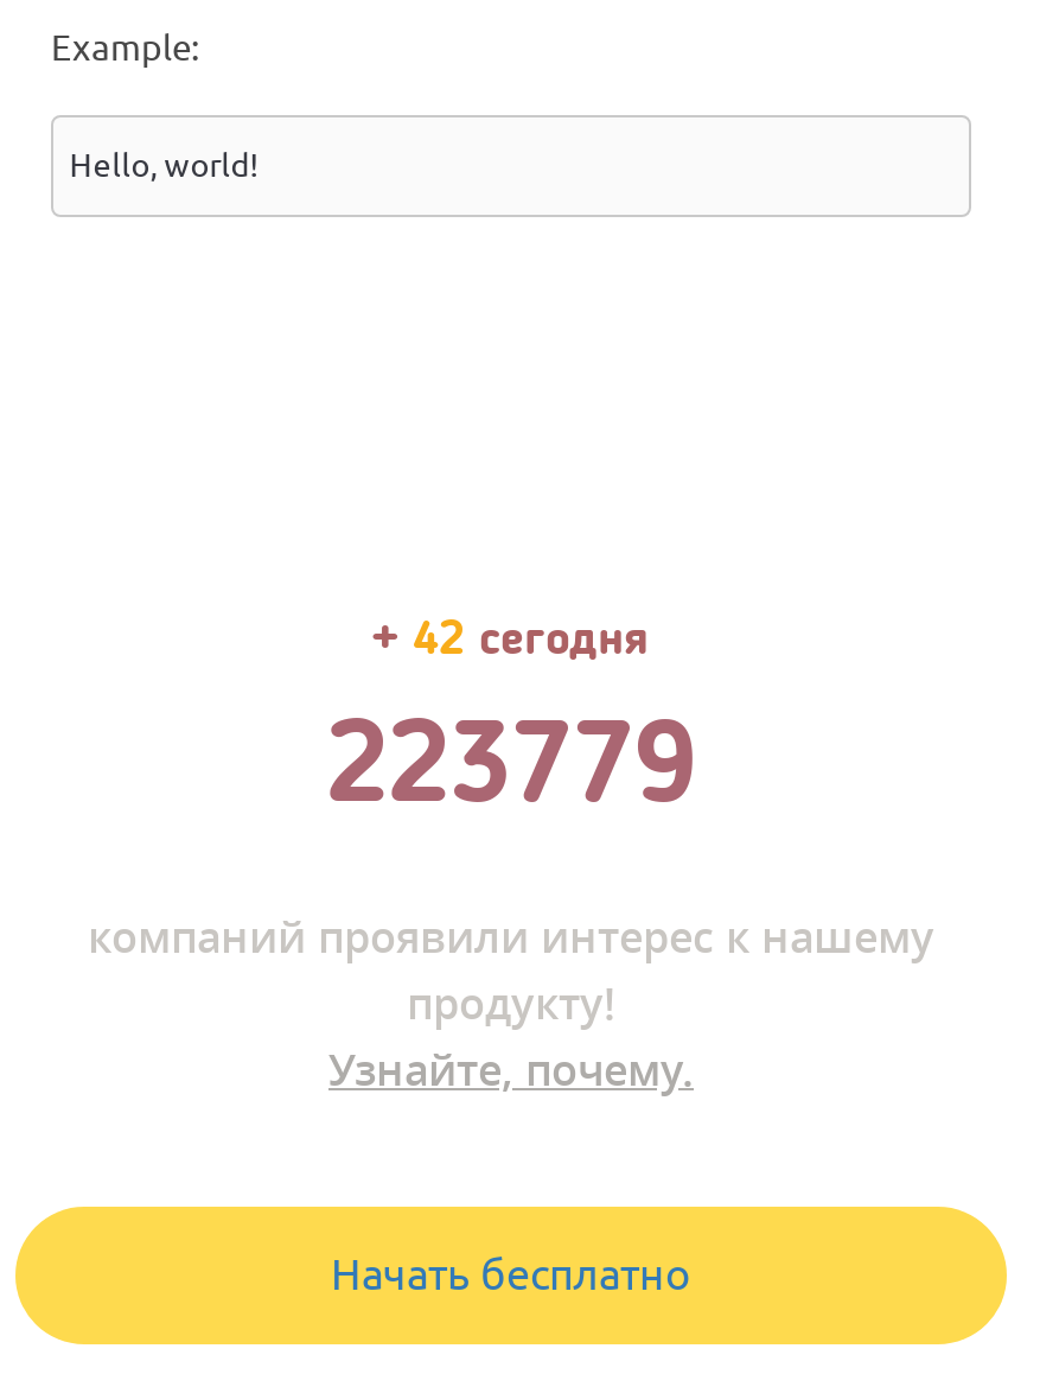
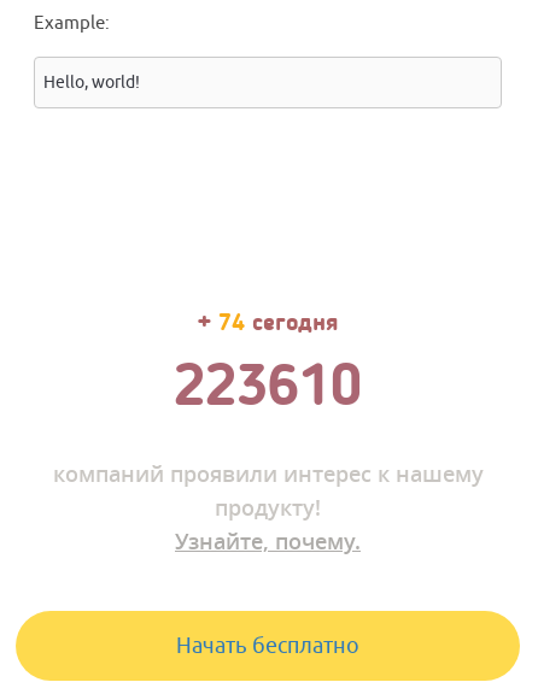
[372,612,650,664] + 42 сегодня -> [197,309,338,336] + 74 сегодня
[326,705,696,831] 223779 -> [174,356,362,420] 223610

